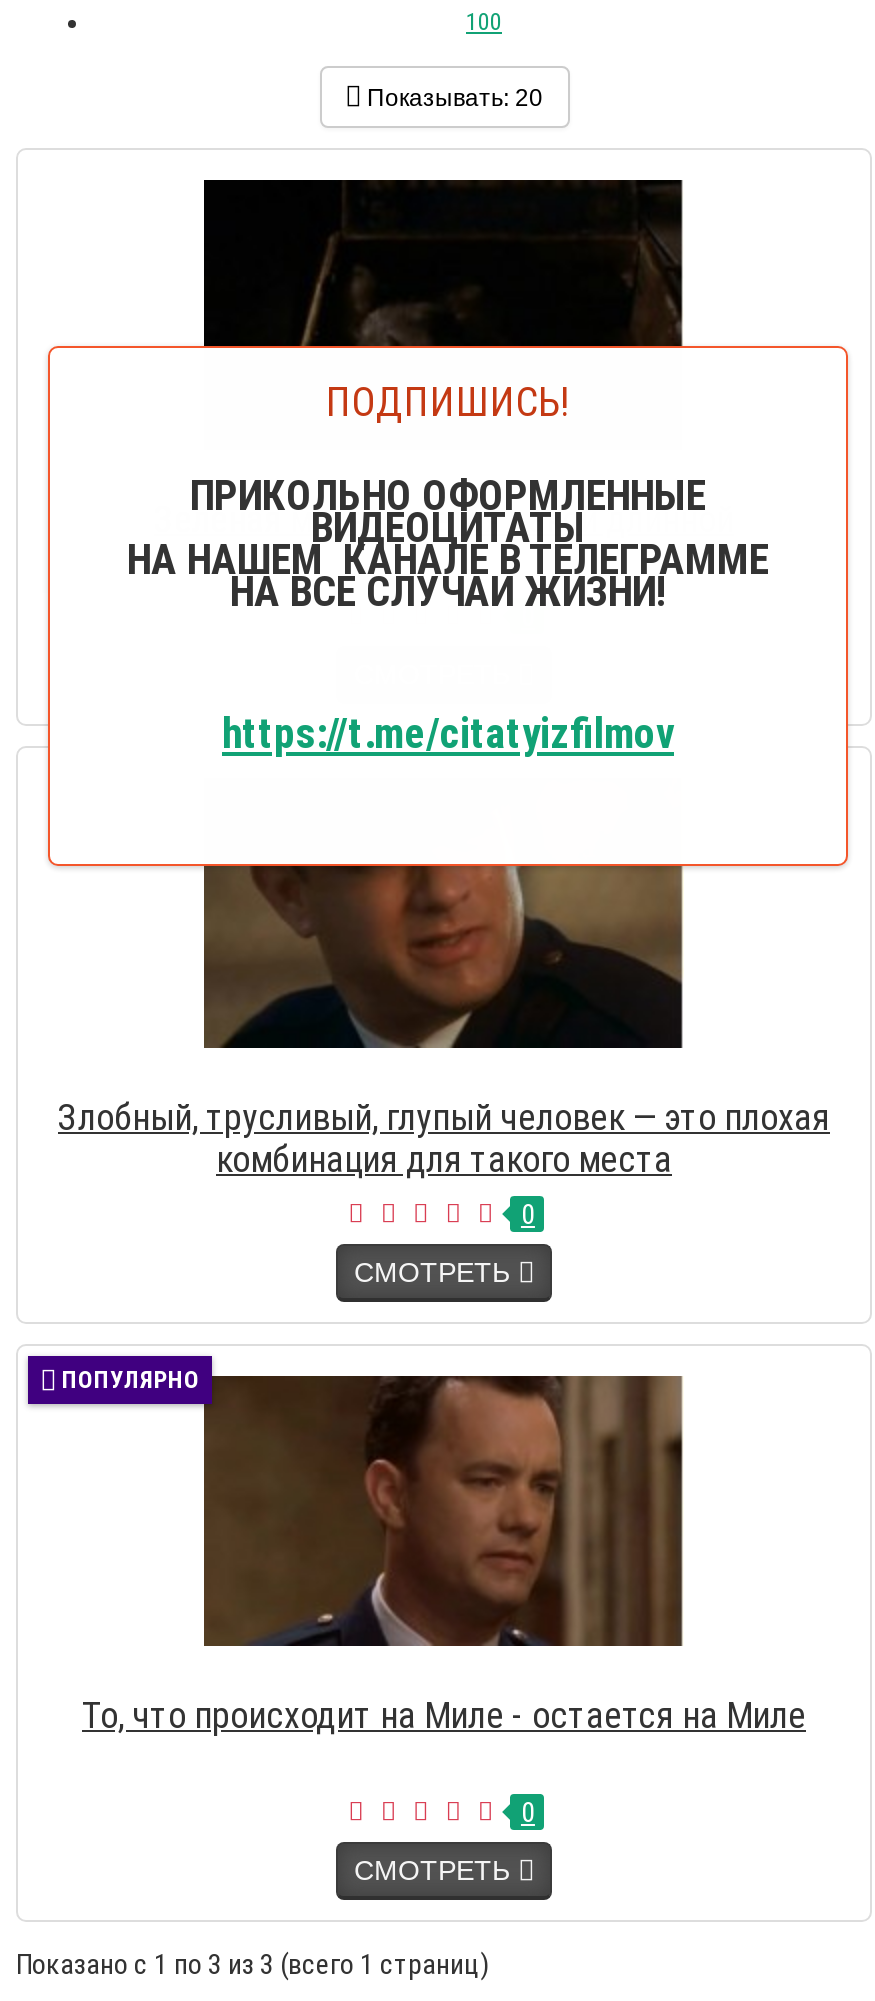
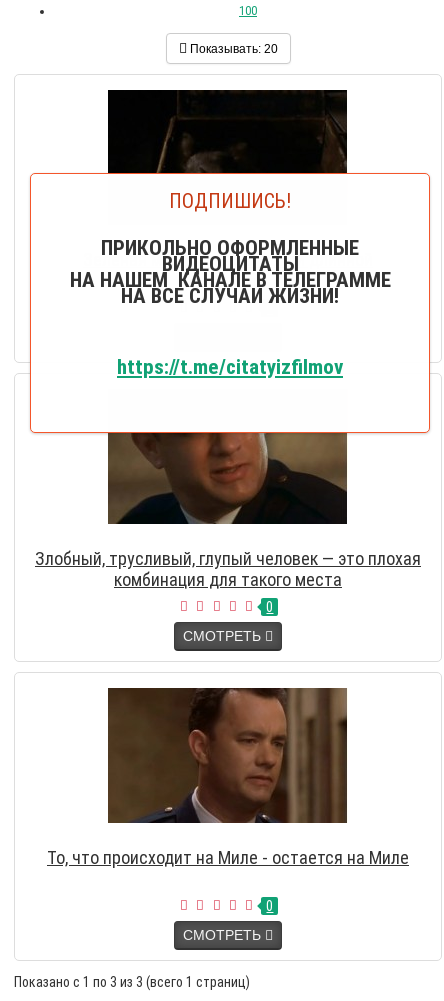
[62,1366,200,1394] ПОПУЛЯРНО -> none

